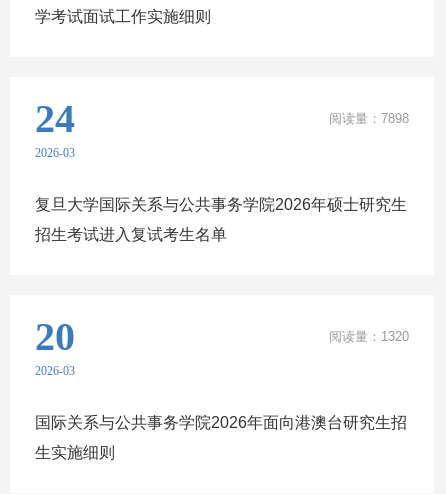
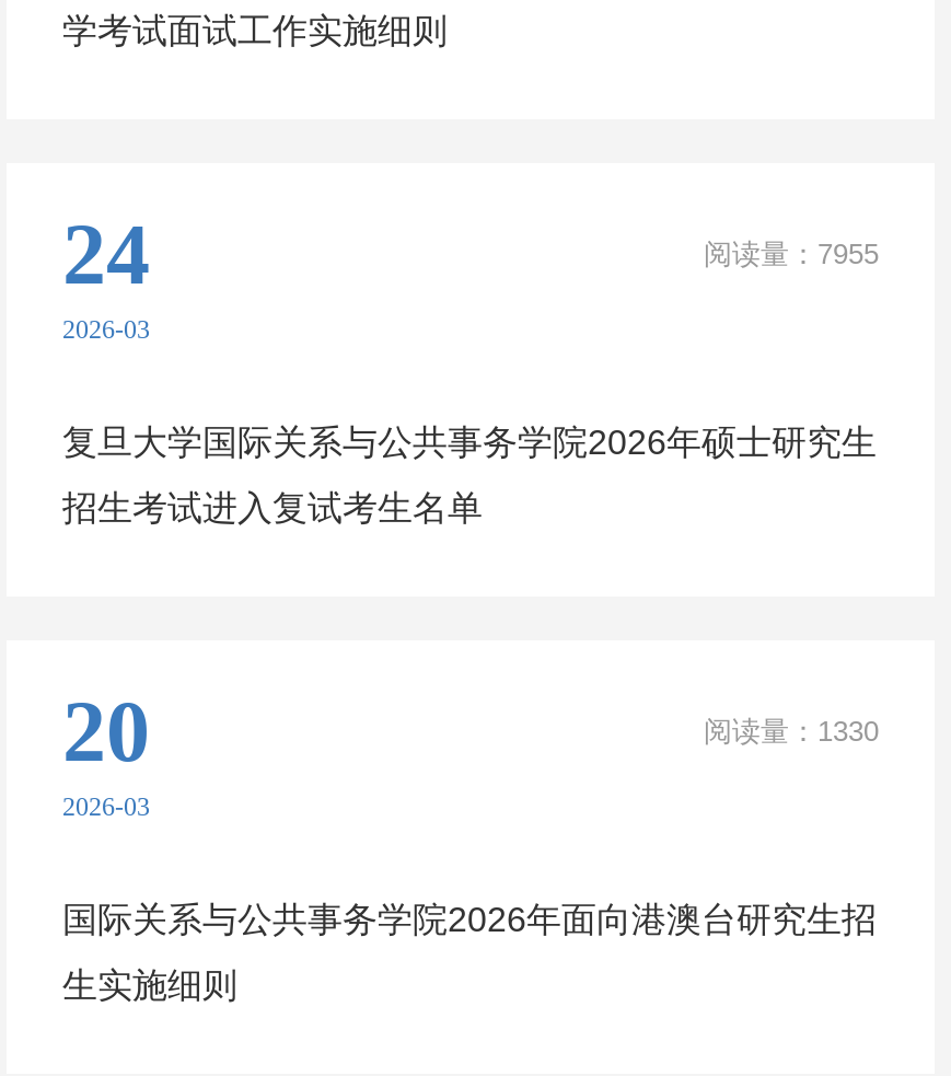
[328,111,408,126] 阅读量：7898 -> [704,238,879,271] 阅读量：7955
[328,329,408,344] 阅读量：1320 -> [704,715,879,748] 阅读量：1330

